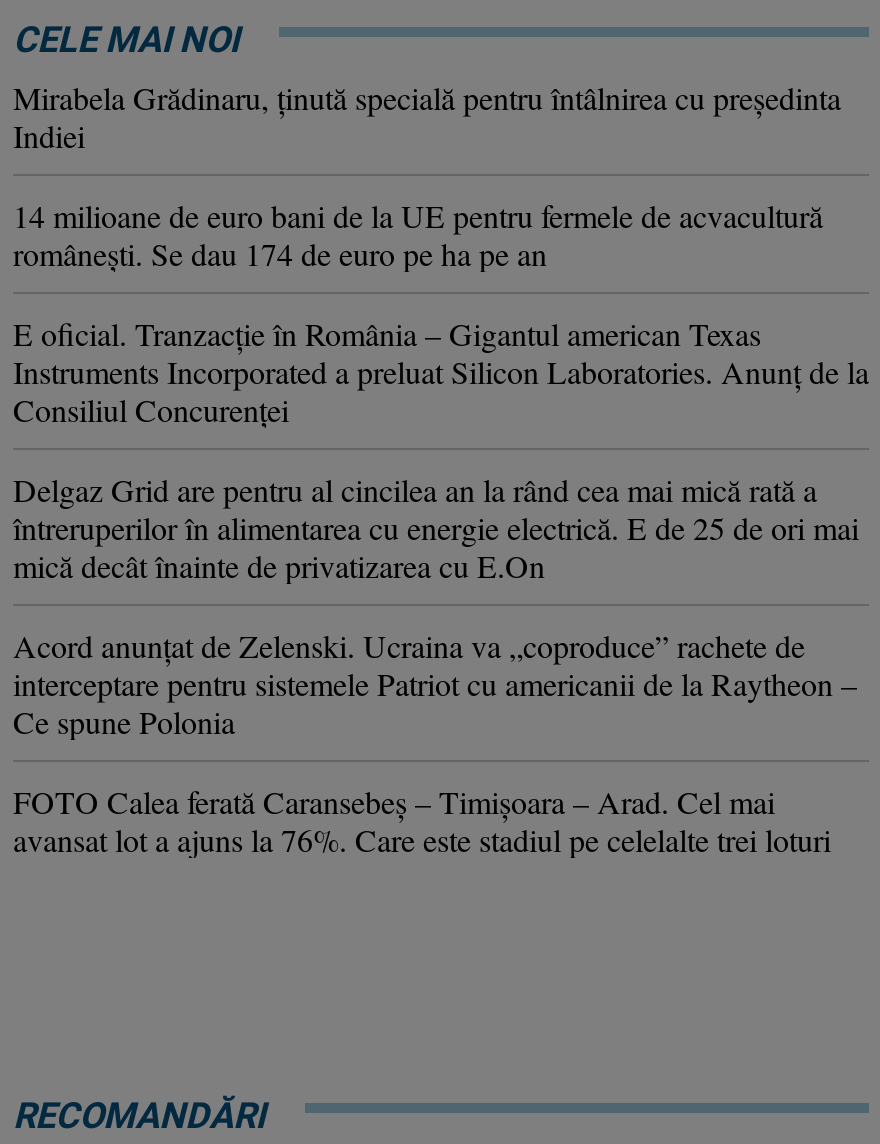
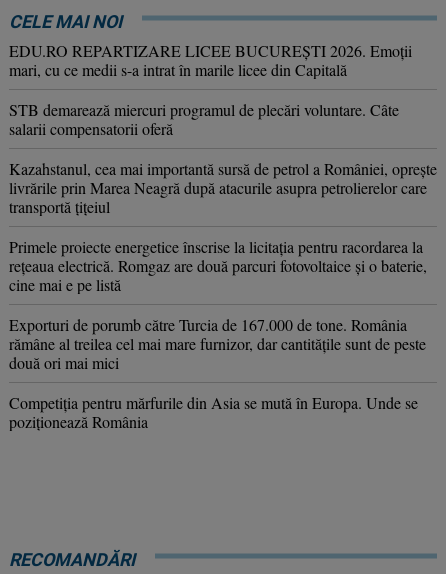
[13,76,841,156] Mirabela Grădinaru, ţinută specială pentru întâlnirea cu preşedinta | Indiei -> [9,40,412,80] EDU.RO REPARTIZARE LICEE BUCUREŞTI 2026. Emoţii | mari, cu ce medii s-a intrat în marile licee din Capitală
[13,194,823,274] 14 milioane de euro bani de la UE pentru fermele de acvacultură | românești. Se dau 174 de euro pe ha pe an -> [9,99,399,139] STB demarează miercuri programul de plecări voluntare. Câte | salarii compensatorii oferă
[13,312,869,430] E oficial. Tranzacţie în România – Gigantul american Texas | Instruments Incorporated a preluat Silicon Laboratories. Anunţ de la | Consiliul Concurenţei -> [9,158,437,217] Kazahstanul, cea mai importantă sursă de petrol a României, oprește | livrările prin Marea Neagră după atacurile asupra petrolierelor care | transportă țițeiul
[13,468,859,586] Delgaz Grid are pentru al cincilea an la rând cea mai mică rată a | întreruperilor în alimentarea cu energie electrică. E de 25 de ori mai | mică decât înainte de privatizarea cu E.On -> [9,236,427,295] Primele proiecte energetice înscrise la licitația pentru racordarea la | rețeaua electrică. Romgaz are două parcuri fotovoltaice și o baterie, | cine mai e pe listă
[13,624,857,742] Acord anunţat de Zelenski. Ucraina va „coproduce” rachete de | interceptare pentru sistemele Patriot cu americanii de la Raytheon – | Ce spune Polonia -> [9,314,426,373] Exporturi de porumb către Turcia de 167.000 de tone. România | rămâne al treilea cel mai mare furnizor, dar cantitățile sunt de peste | două ori mai mici
[13,780,831,860] FOTO Calea ferată Caransebeș – Timișoara – Arad. Cel mai | avansat lot a ajuns la 76%. Care este stadiul pe celelalte trei loturi -> [9,392,418,432] Competiția pentru mărfurile din Asia se mută în Europa. Unde se | poziționează România

